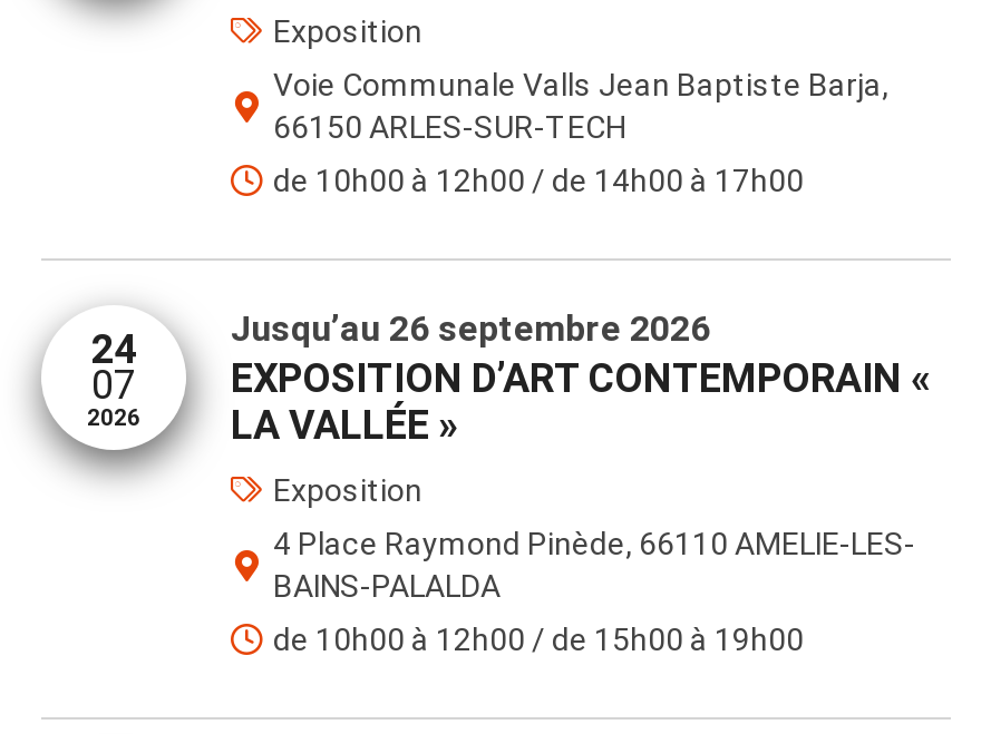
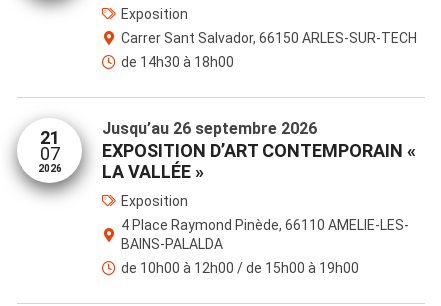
[273,67,888,145] Voie Communale Valls Jean Baptiste Barja, | 66150 ARLES-SUR-TECH -> [121,30,417,46] Carrer Sant Salvador, 66150 ARLES-SUR-TECH
[273,163,804,198] de 10h00 à 12h00 / de 14h00 à 17h00 -> [121,54,234,70] de 14h30 à 18h00
[91,325,136,372] 24 -> [39,127,59,148] 21

